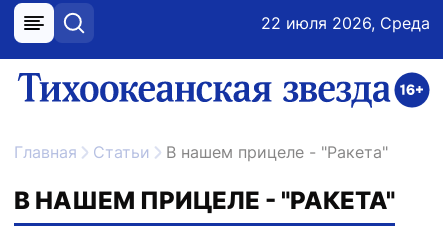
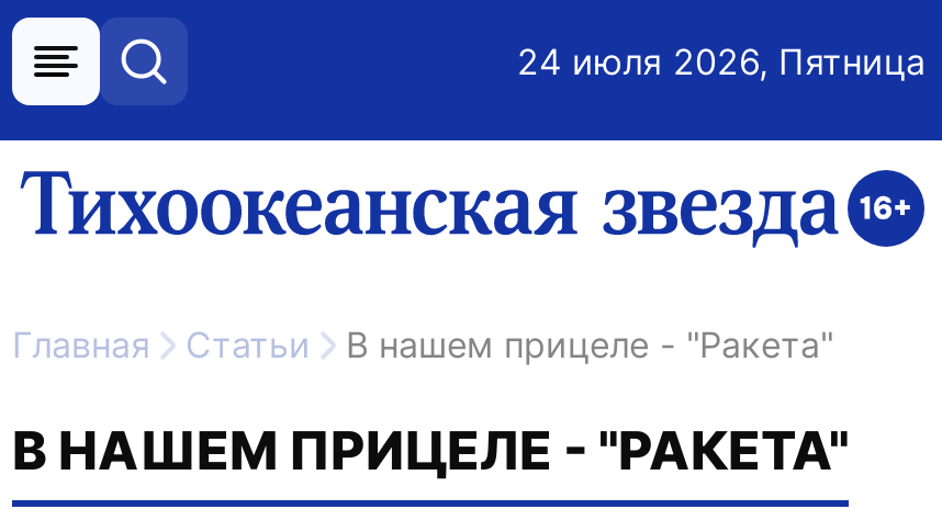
[261,13,430,33] 22 июля 2026, Среда -> [517,39,926,83] 24 июля 2026, Пятница

